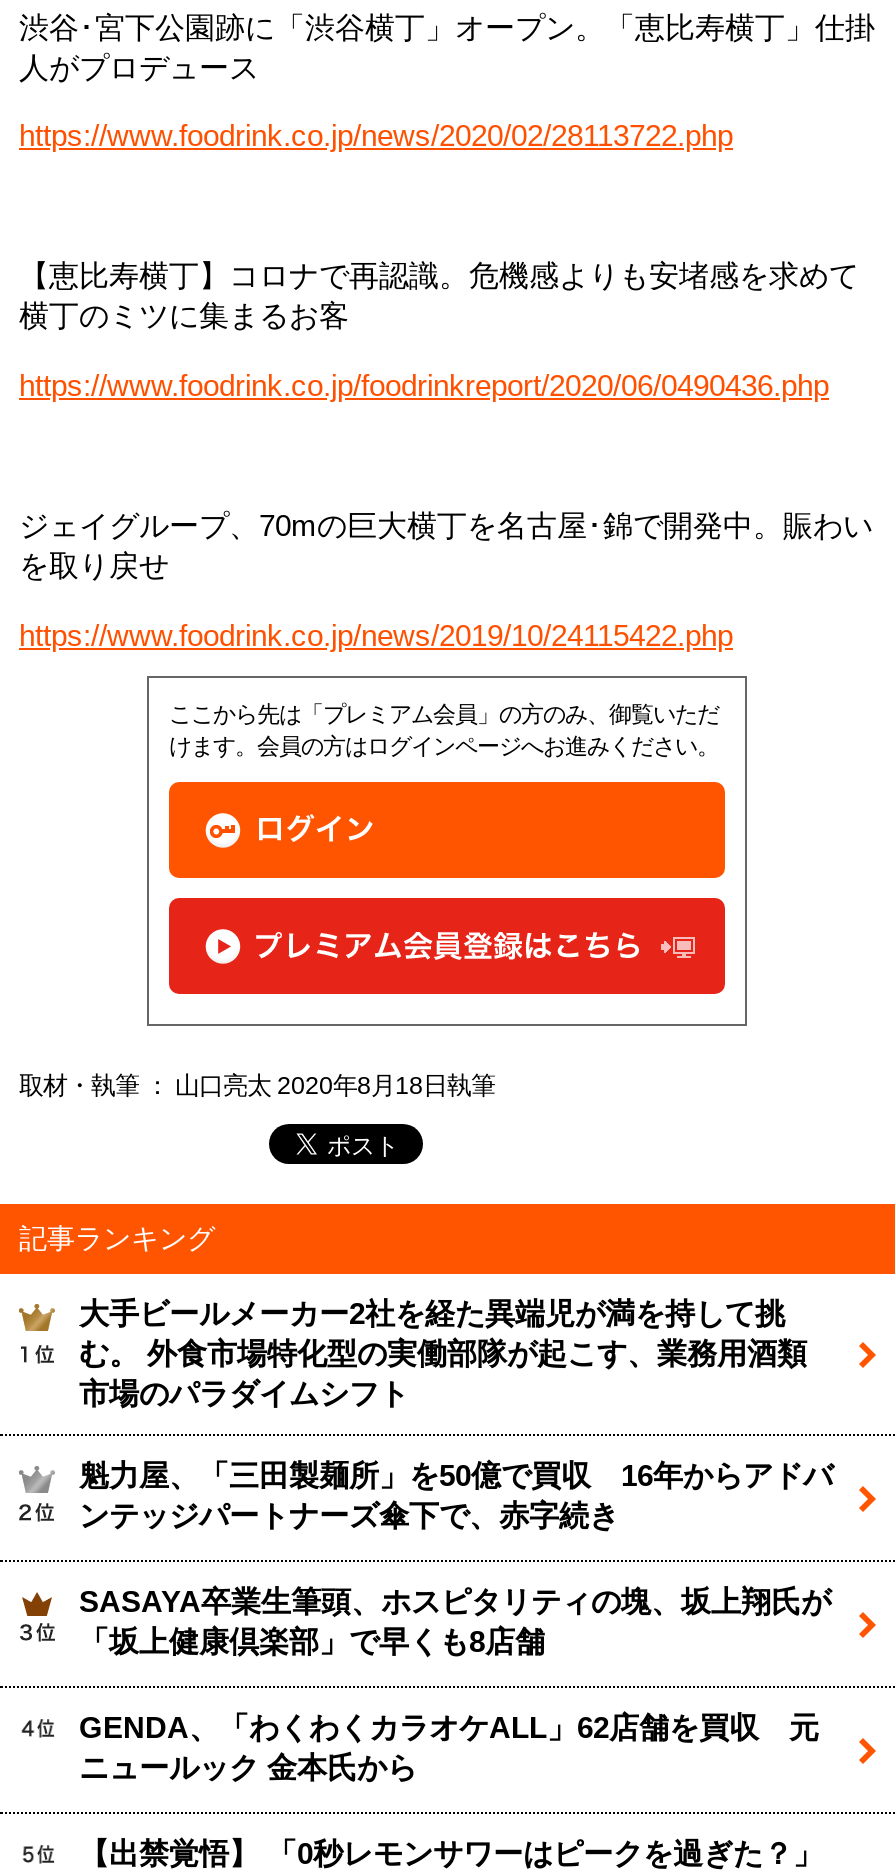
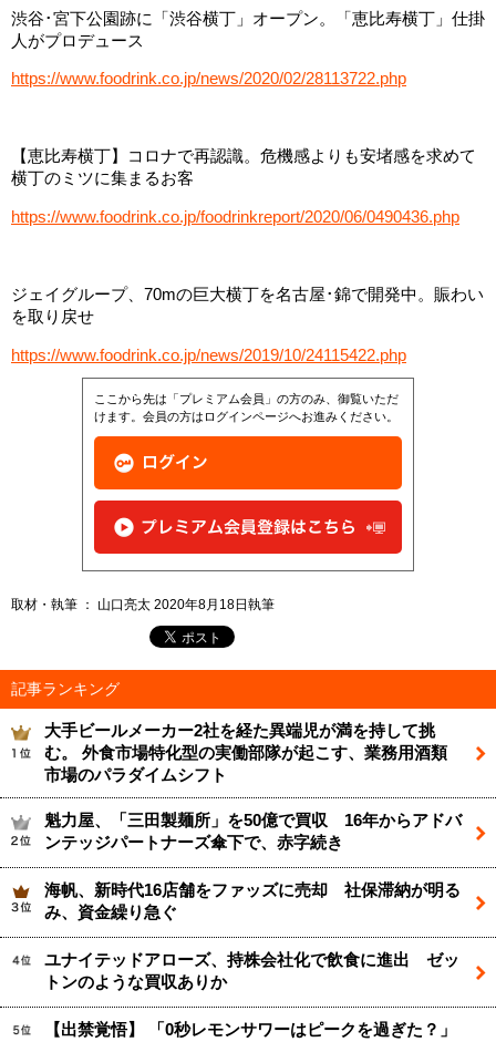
[79,1585,831,1657] SASAYA卒業生筆頭、ホスピタリティの塊、坂上翔氏が | 「坂上健康倶楽部」で早くも8店舗 -> [44,881,461,921] 海帆、新時代16店舗をファッズに売却 社保滞納が明る | み、資金繰り急ぐ
[79,1711,819,1783] GENDA、「わくわくカラオケALL」62店舗を買収 元 | ニュールック 金本氏から -> [44,951,459,991] ユナイテッドアローズ、持株会社化で飲食に進出 ゼッ | トンのような買収ありか

